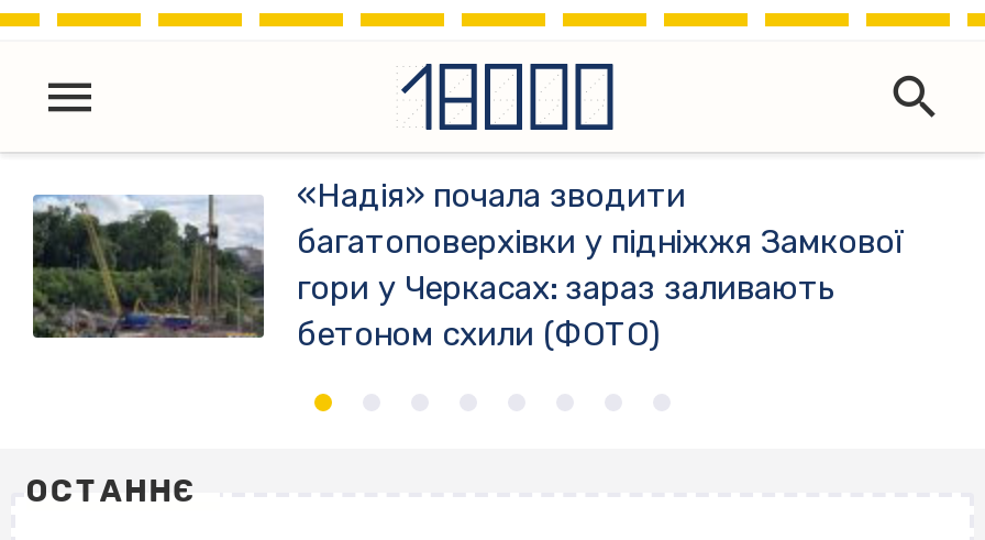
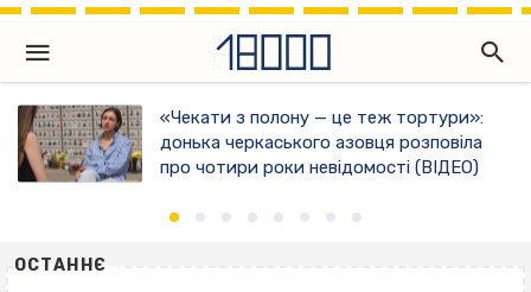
[33,175,904,353] [image] | «Надія» почала зводити | багатоповерхівки у підніжжя Замкової | гори у Черкасах: зараз заливають | бетоном схили (ФОТО) -> [17,104,484,183] [image] | «Чекати з полону — це теж тортури»: | донька черкаського азовця розповіла | про чотири роки невідомості (ВІДЕО)

